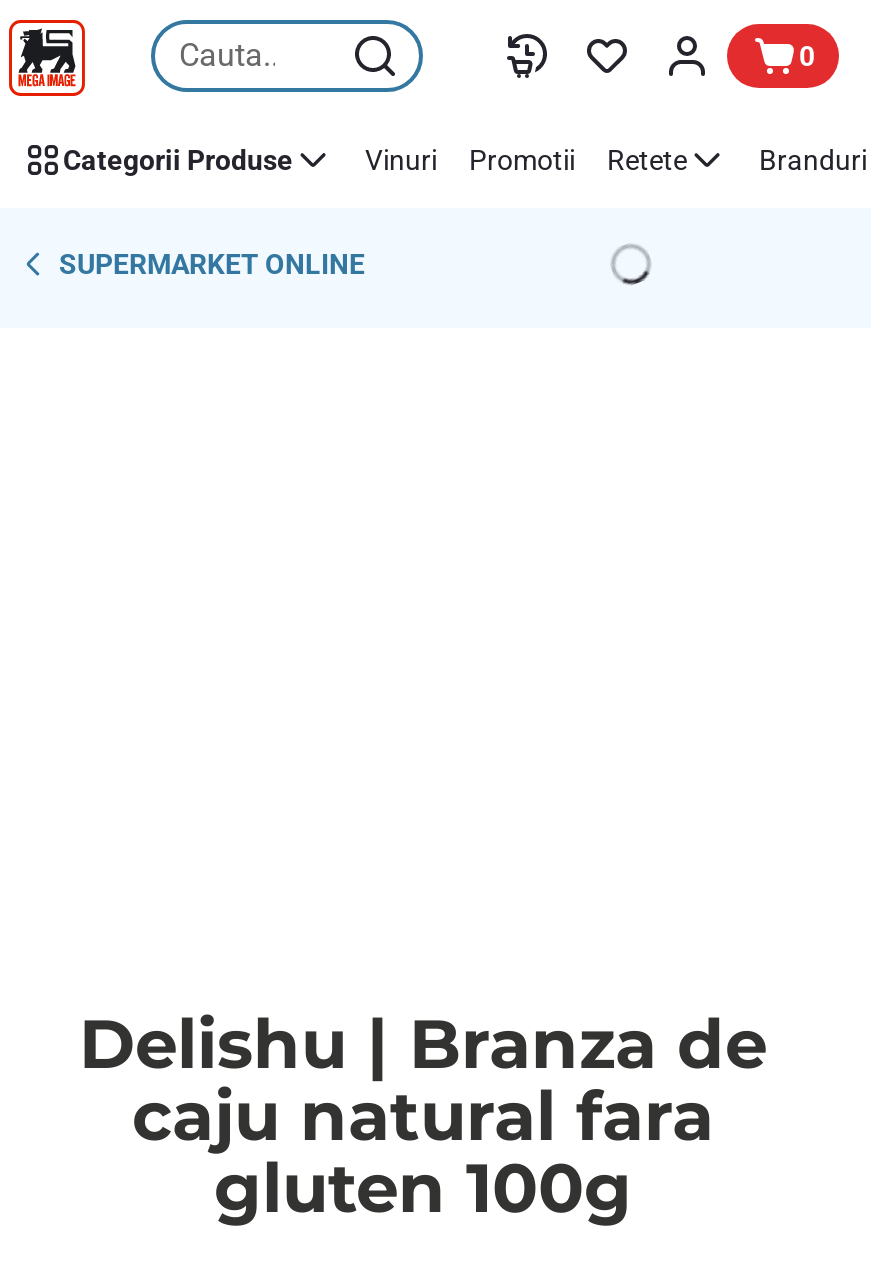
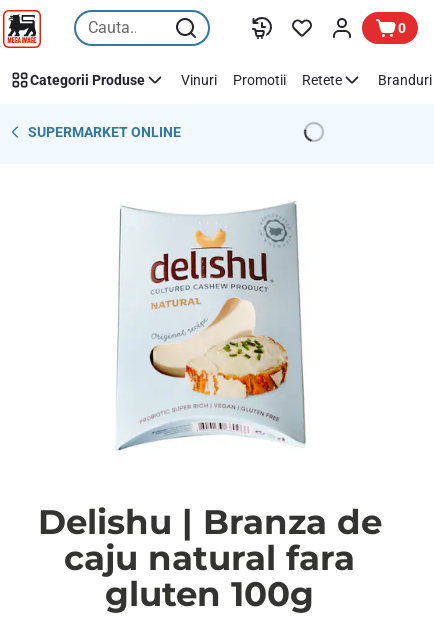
none -> [116,201,307,451] [image]

